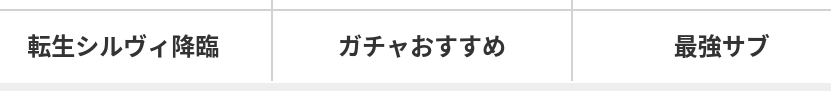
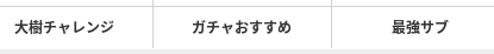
[27,29,219,63] 転生シルヴィ降臨 -> [15,18,115,38] 大樹チャレンジ

